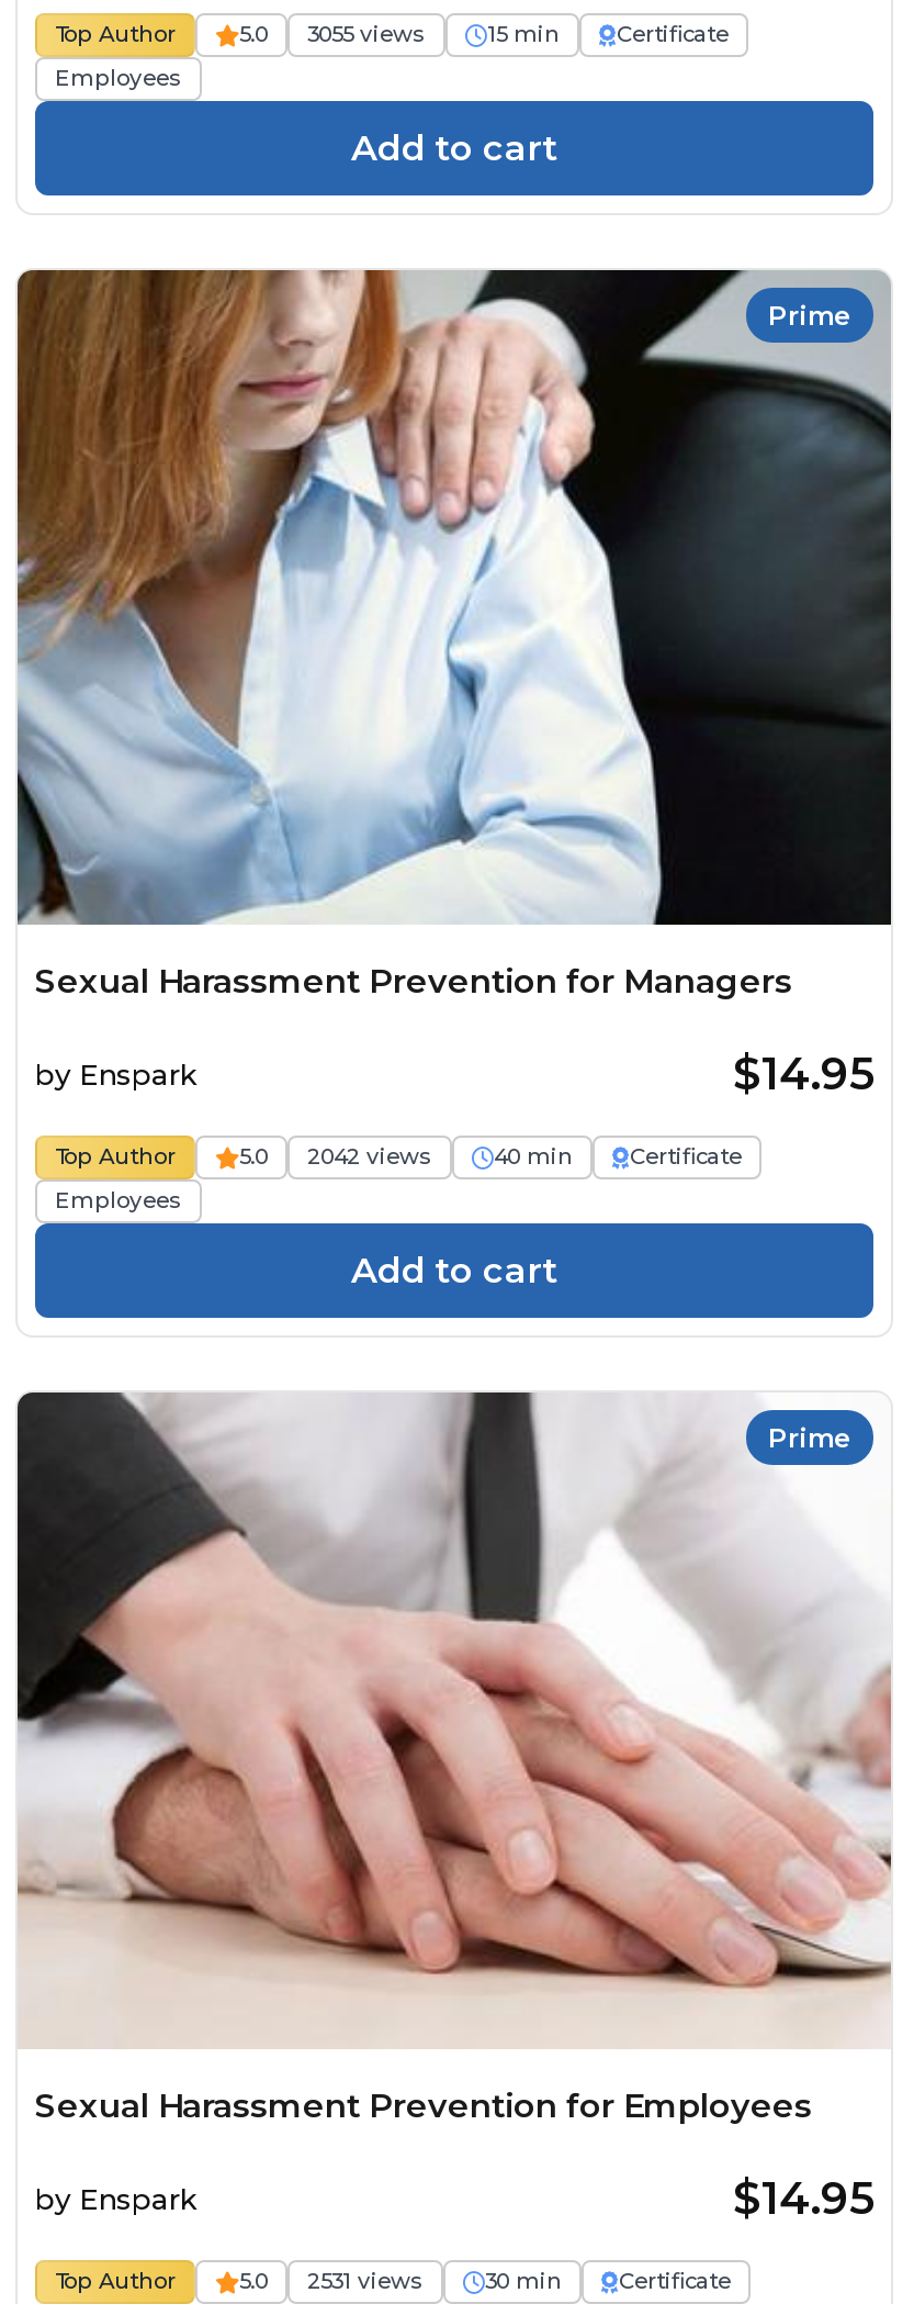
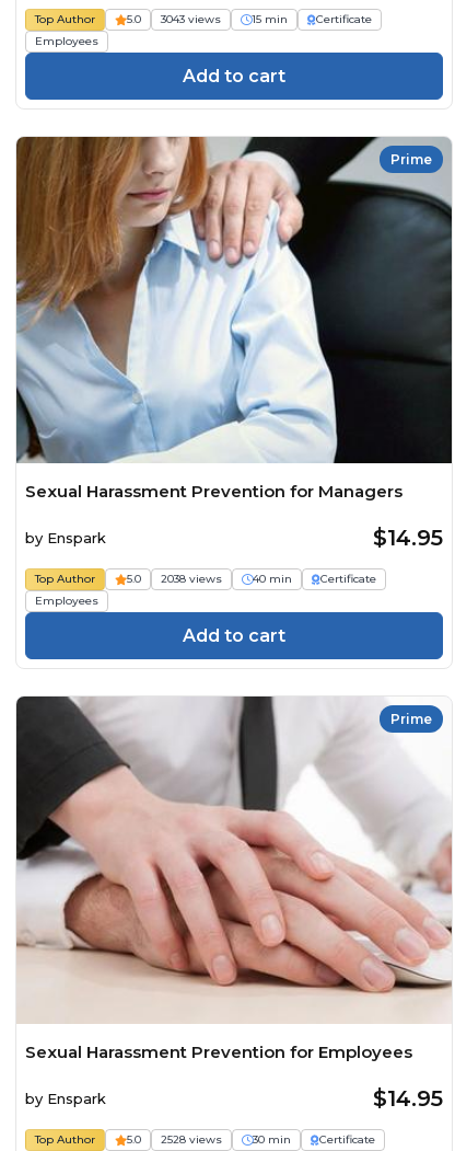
[239,19,426,47] 5.0 3055 views -> [127,11,221,26] 5.0 3043 views
[239,1142,432,1171] 5.0 2042 views -> [127,572,222,586] 5.0 2038 views
[239,2266,424,2294] 5.0 2531 views -> [127,1132,222,1146] 5.0 2528 views

